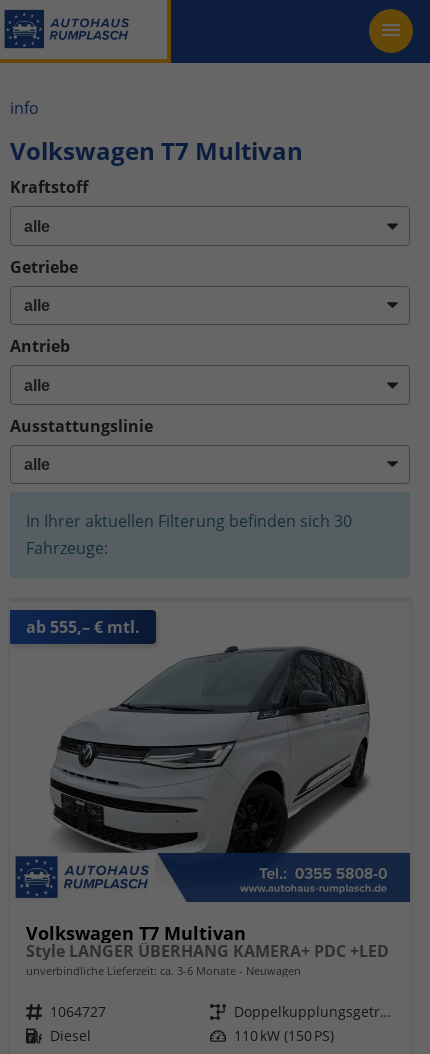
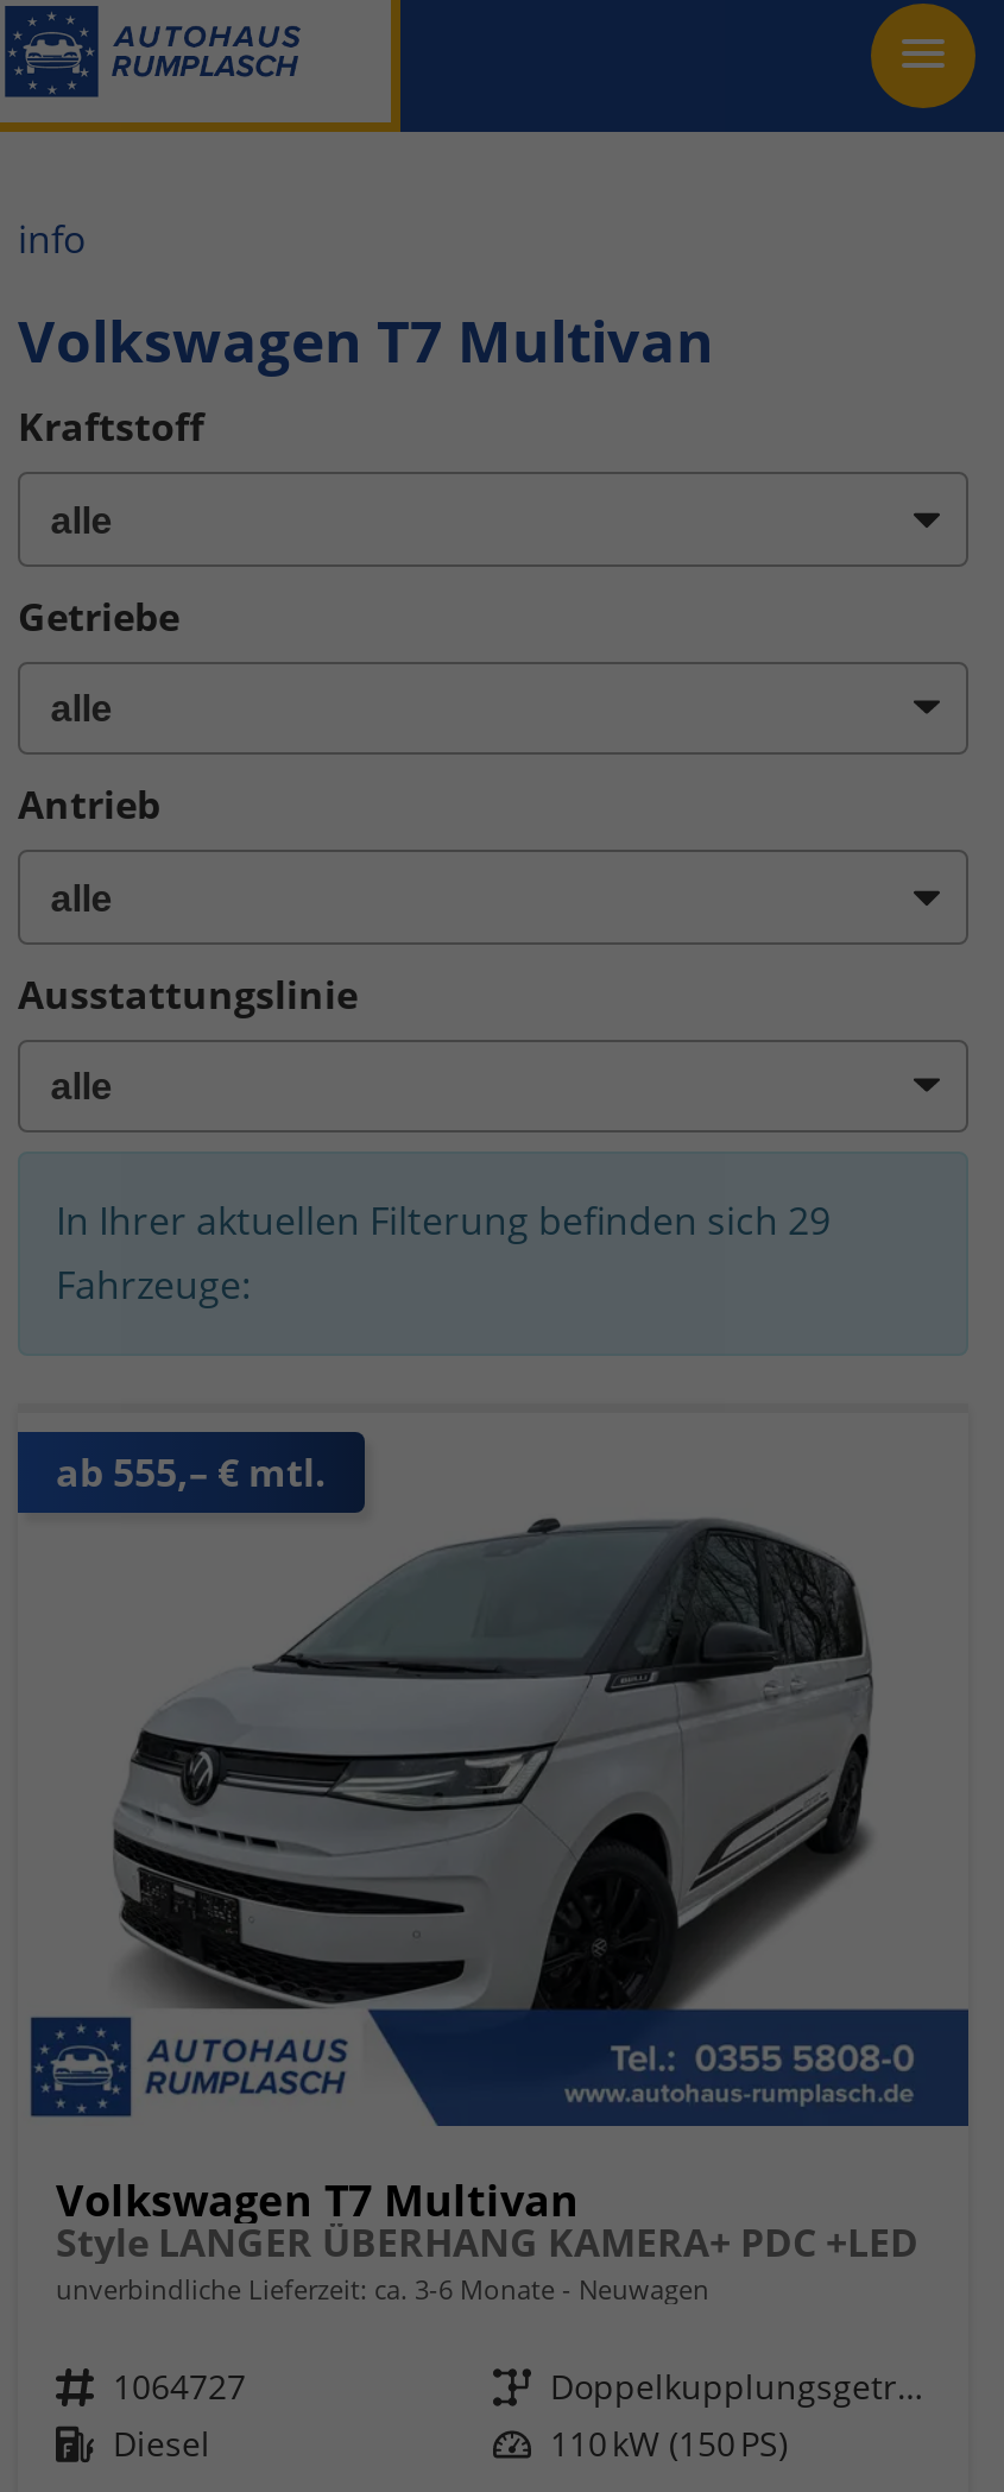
[26,510,352,532] In Ihrer aktuellen Filterung befinden sich 30 -> [56,1195,831,1248] In Ihrer aktuellen Filterung befinden sich 29

